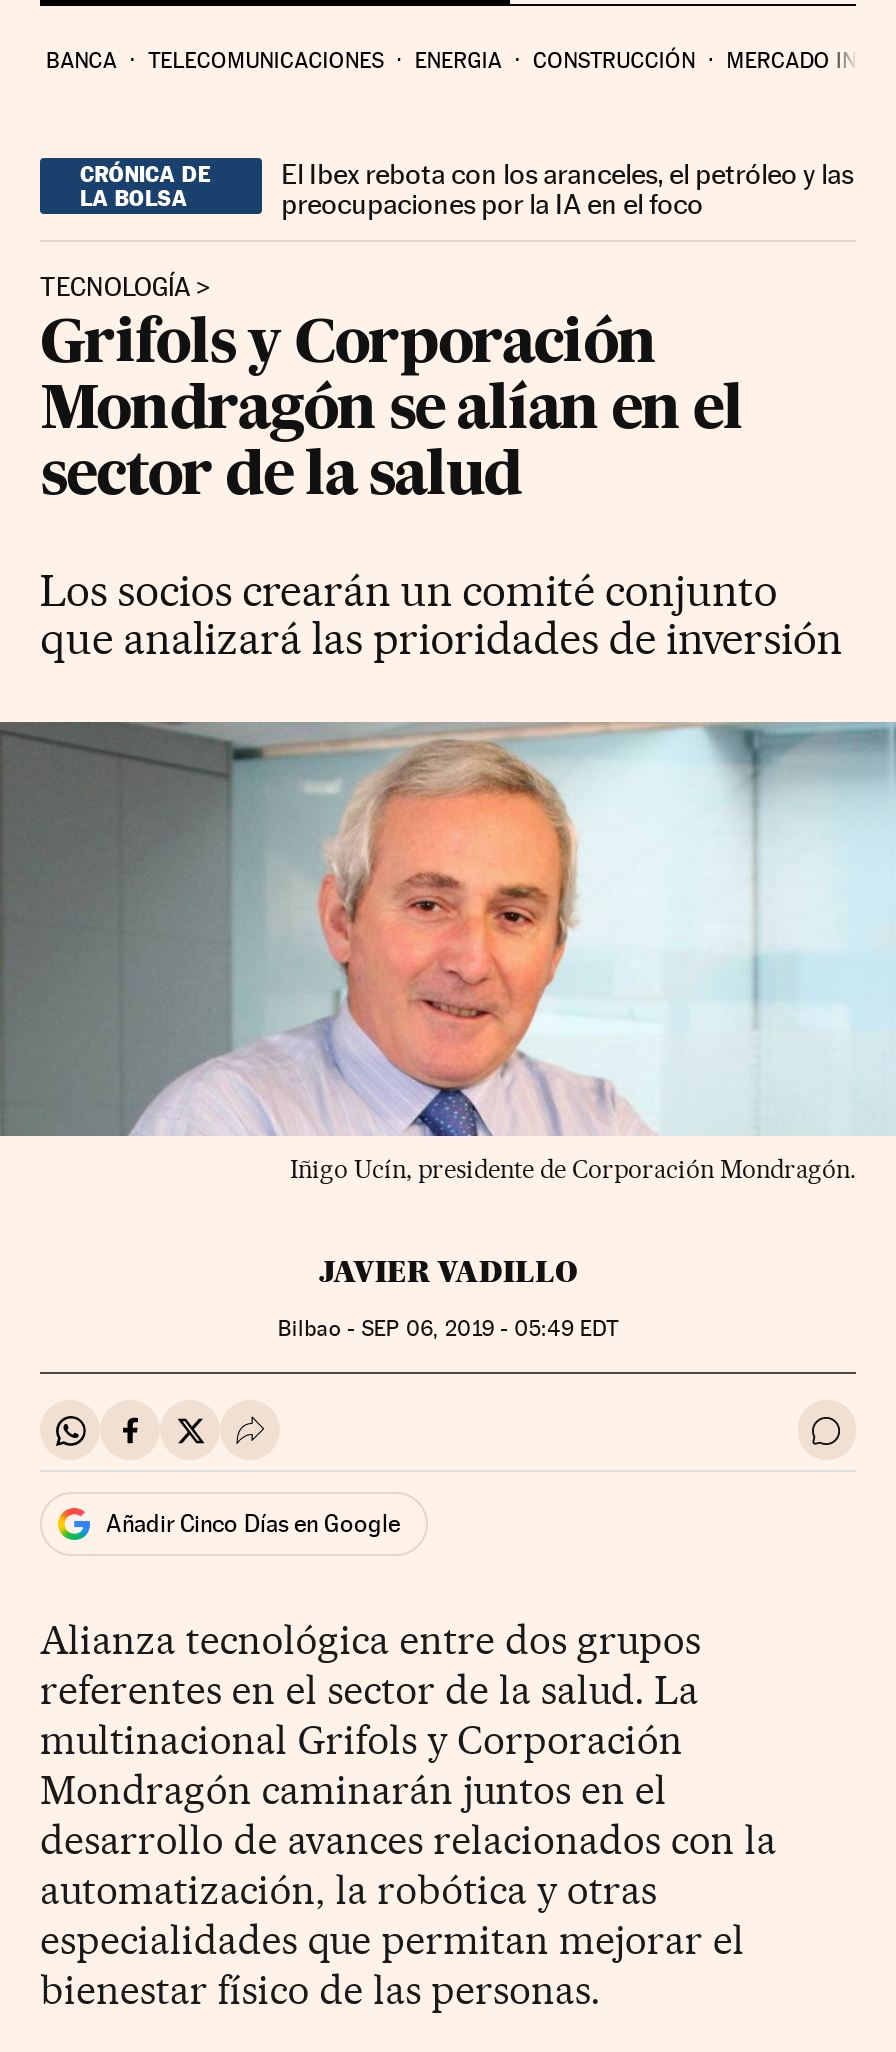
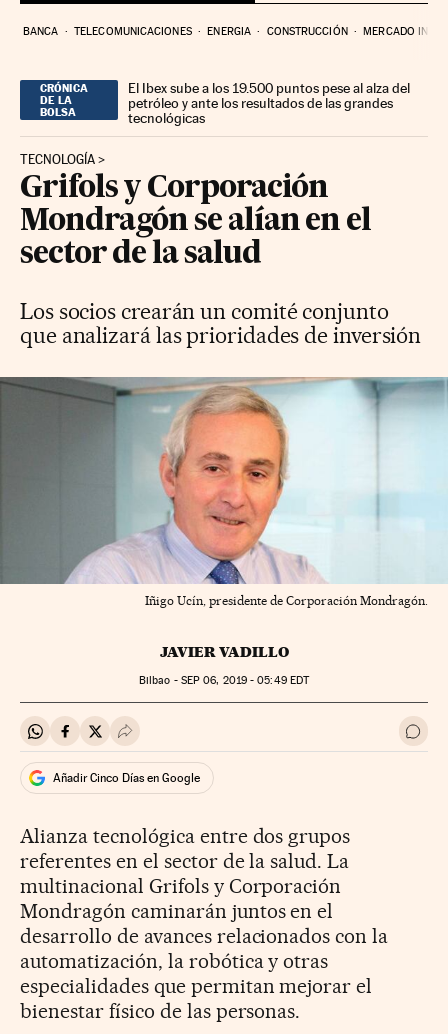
[281,157,853,219] El Ibex rebota con los aranceles, el petróleo y las | preocupaciones por la IA en el foco -> [128,80,410,126] El Ibex sube a los 19.500 puntos pese al alza del | petróleo y ante los resultados de las grandes | tecnológicas

